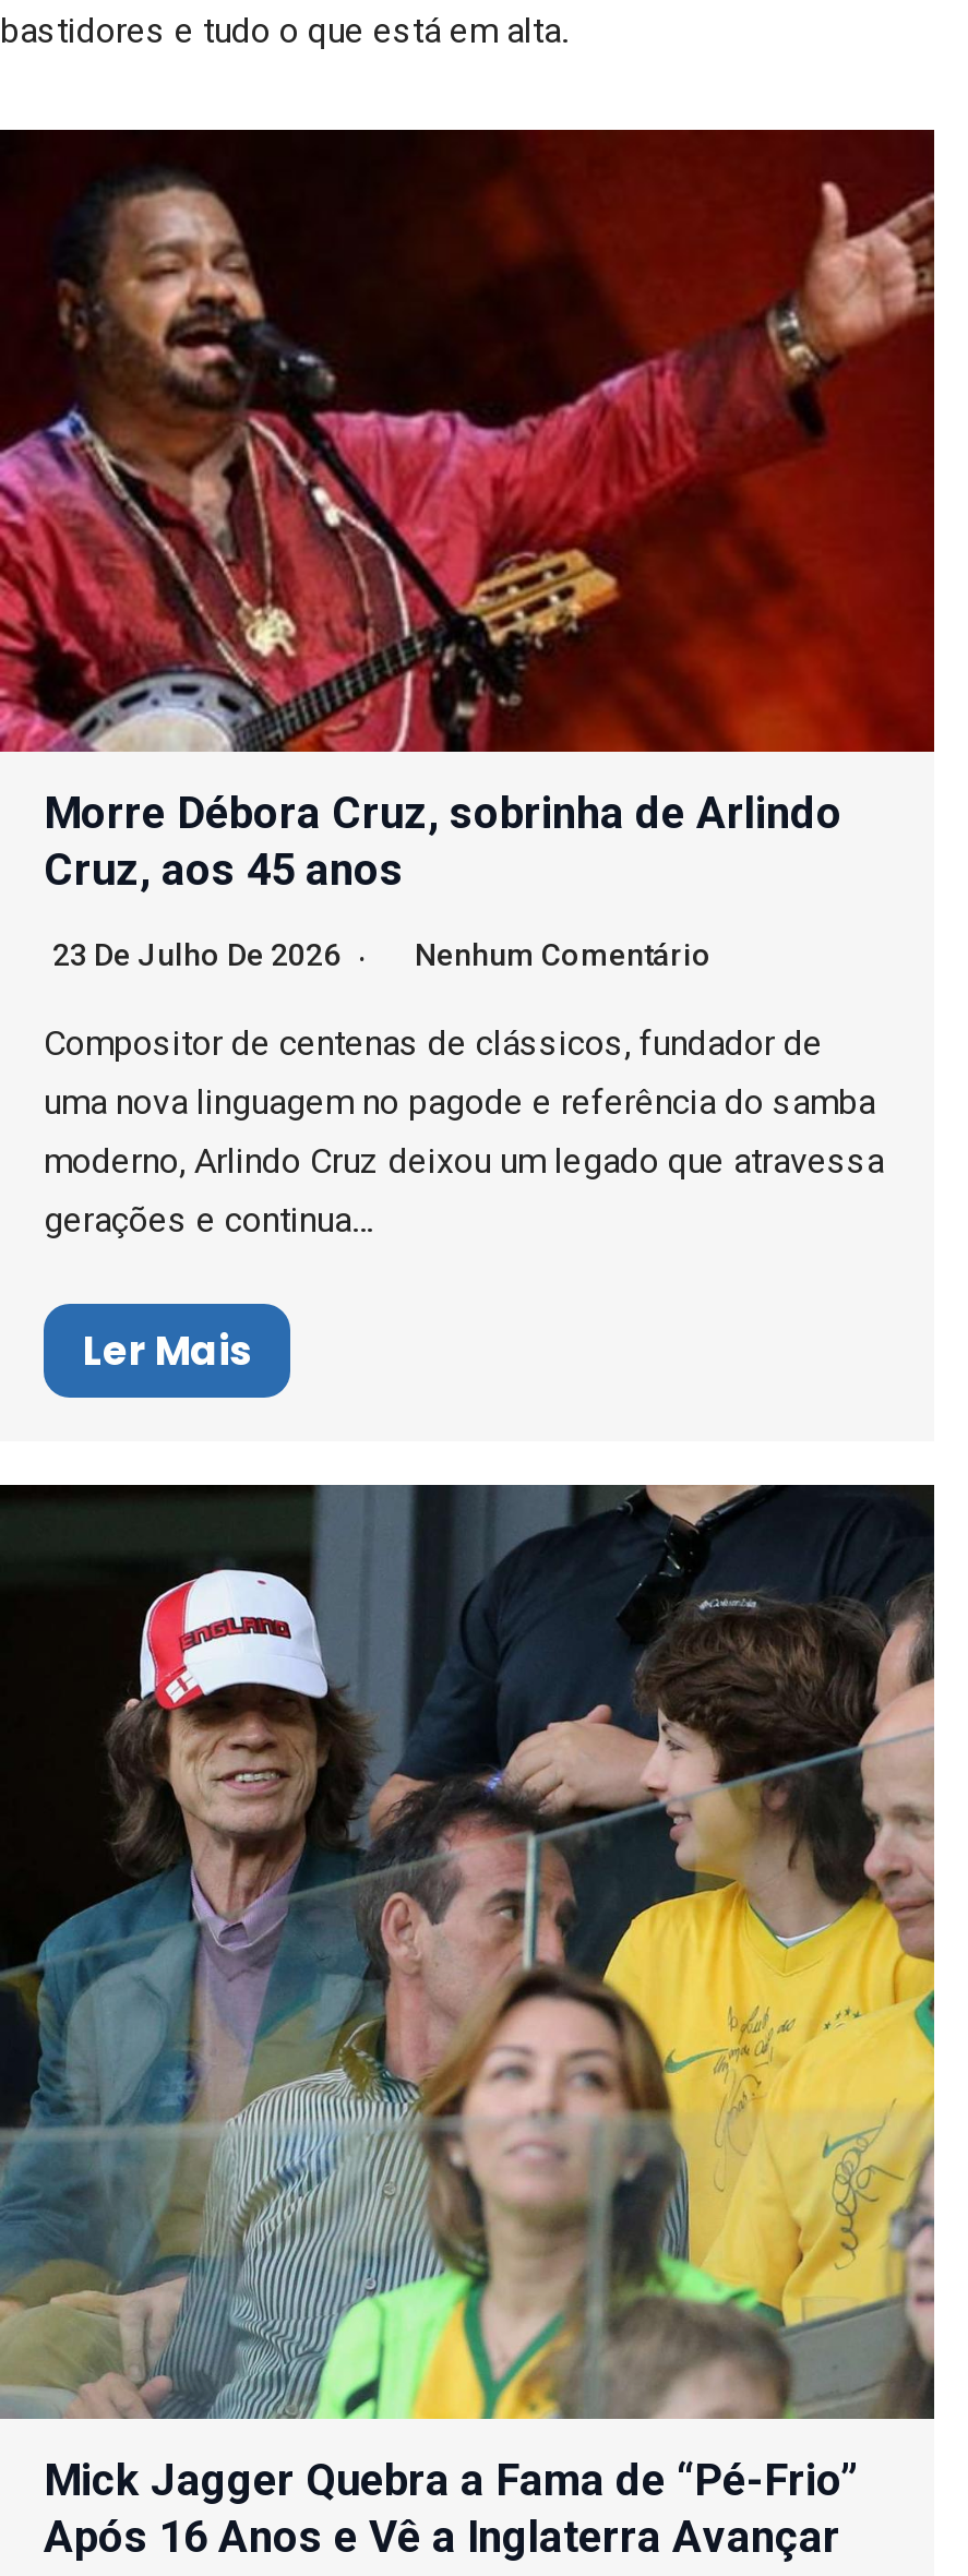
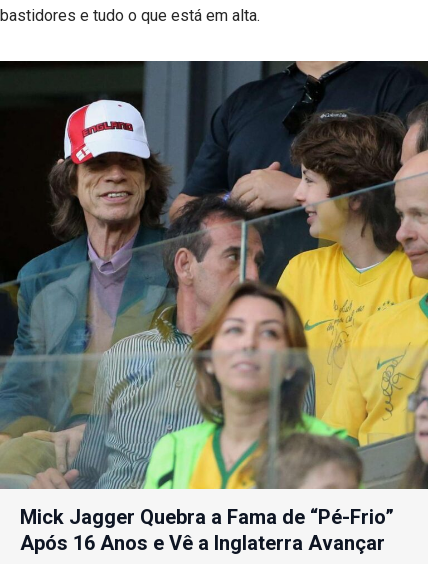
[7,128,936,1377] [image] | Morre Débora Cruz, sobrinha de Arlindo | Cruz, aos 45 anos | 23 De Julho De 2026 | Nenhum Comentário | Compositor de centenas de clássicos, fundador de | uma nova linguagem no pagode e referência do samba | moderno, Arlindo Cruz deixou um legado que atravessa | gerações e continua… | Ler Mais -> none

